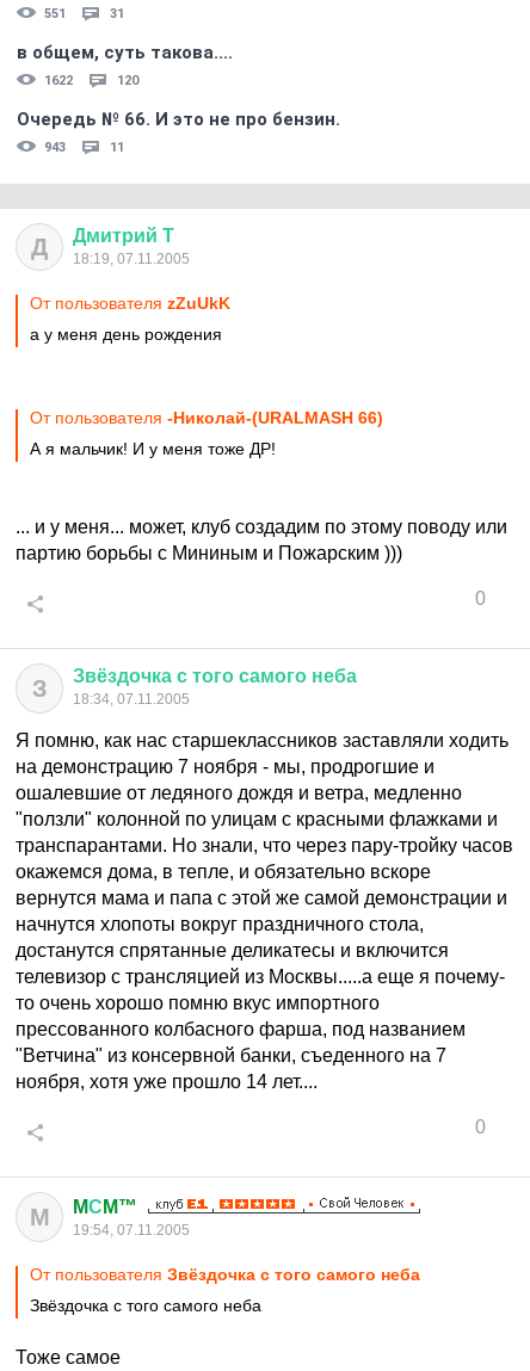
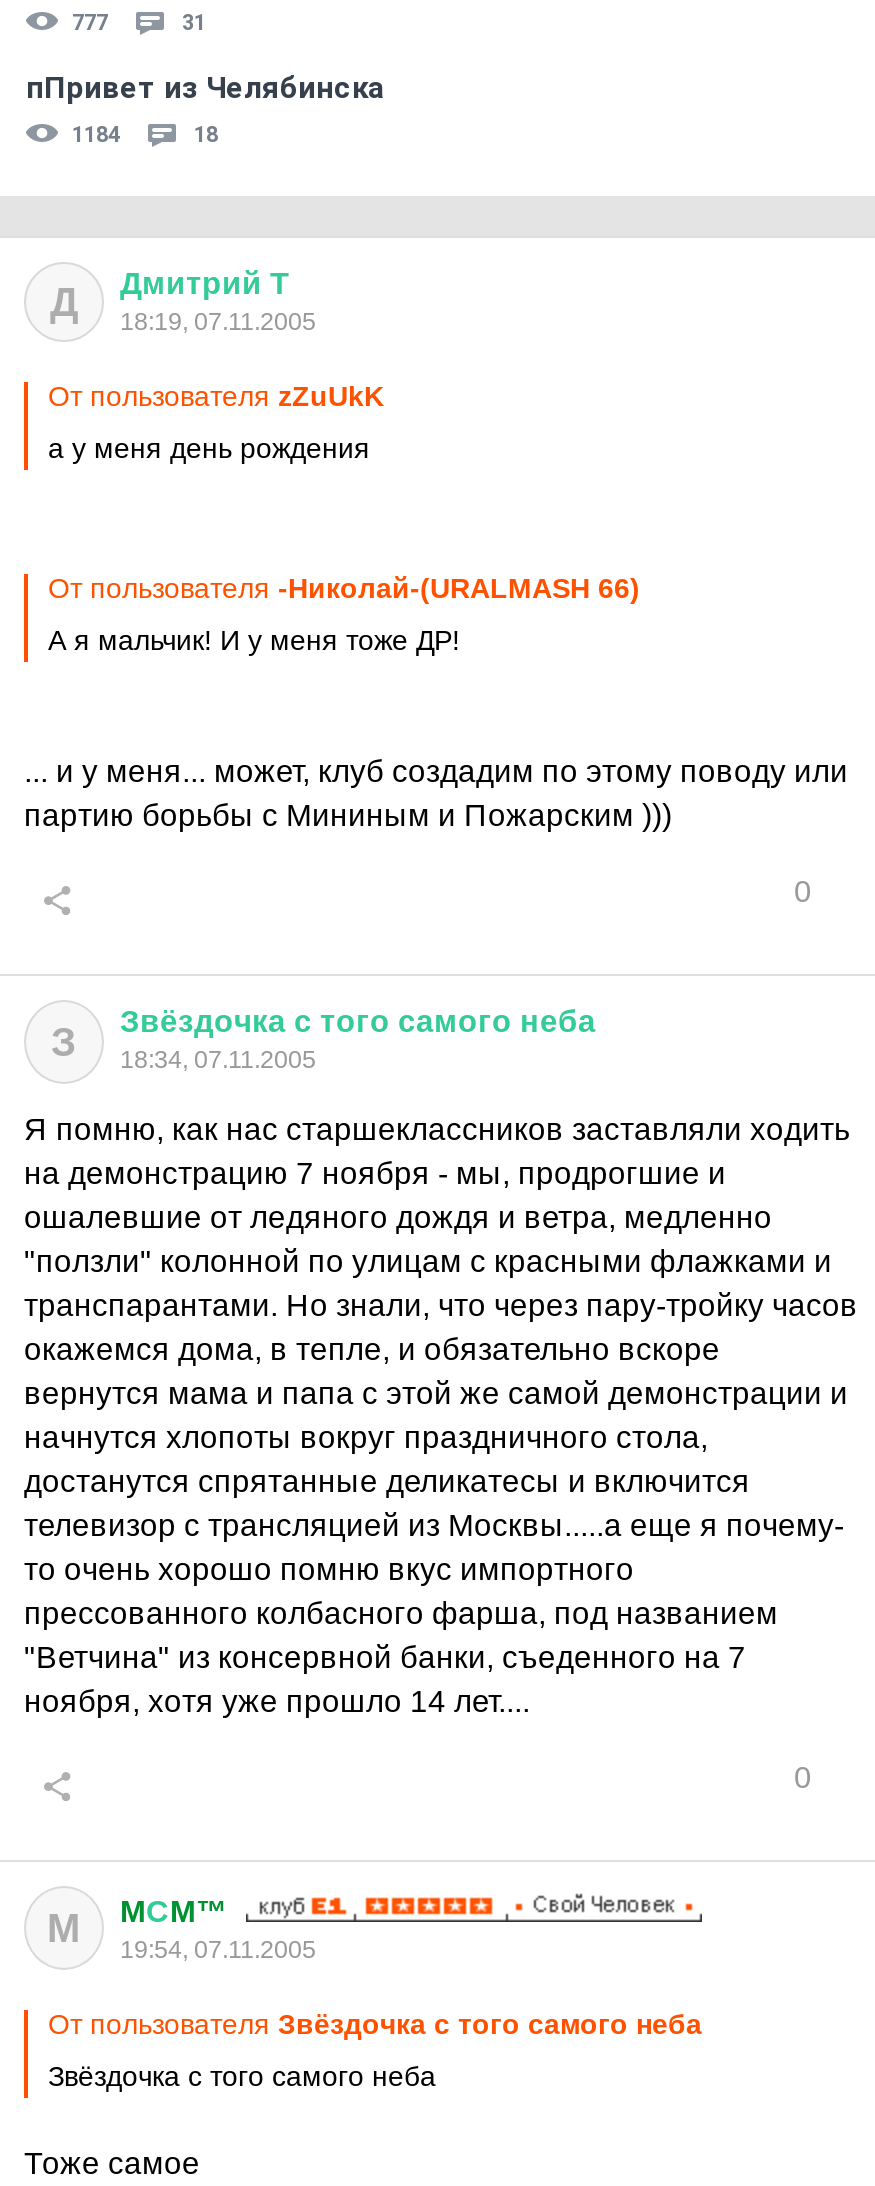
[44,6,66,21] 551 -> [72,10,108,36] 777
[17,42,340,155] в общем, суть такова.... | 1622 | 120 | Очередь № 66. И это не про бензин. | 943 | 11 -> [26,70,386,148] пПривет из Челябинска | 1184 | 18

